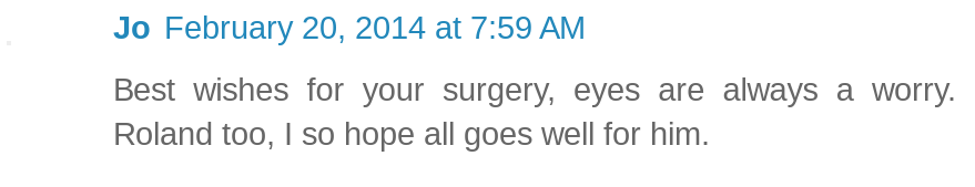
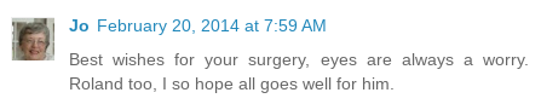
none -> [11,17,56,62] [image]

